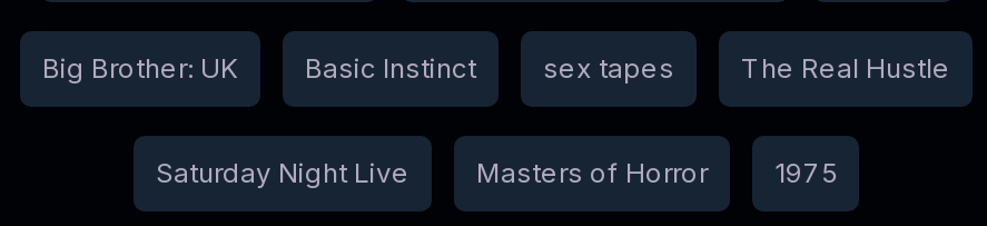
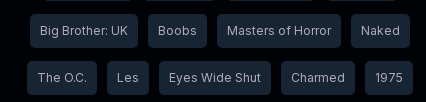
[156,51,950,189] Basic Instinct | sex tapes | The Real Hustle | Saturday Night Live -> [158,23,197,38] Boobs
none -> [37,23,400,85] Naked | The O.C. | Les | Eyes Wide Shut | Charmed
moved [476,156,708,189] -> [227,23,331,38]: Masters of Horror

